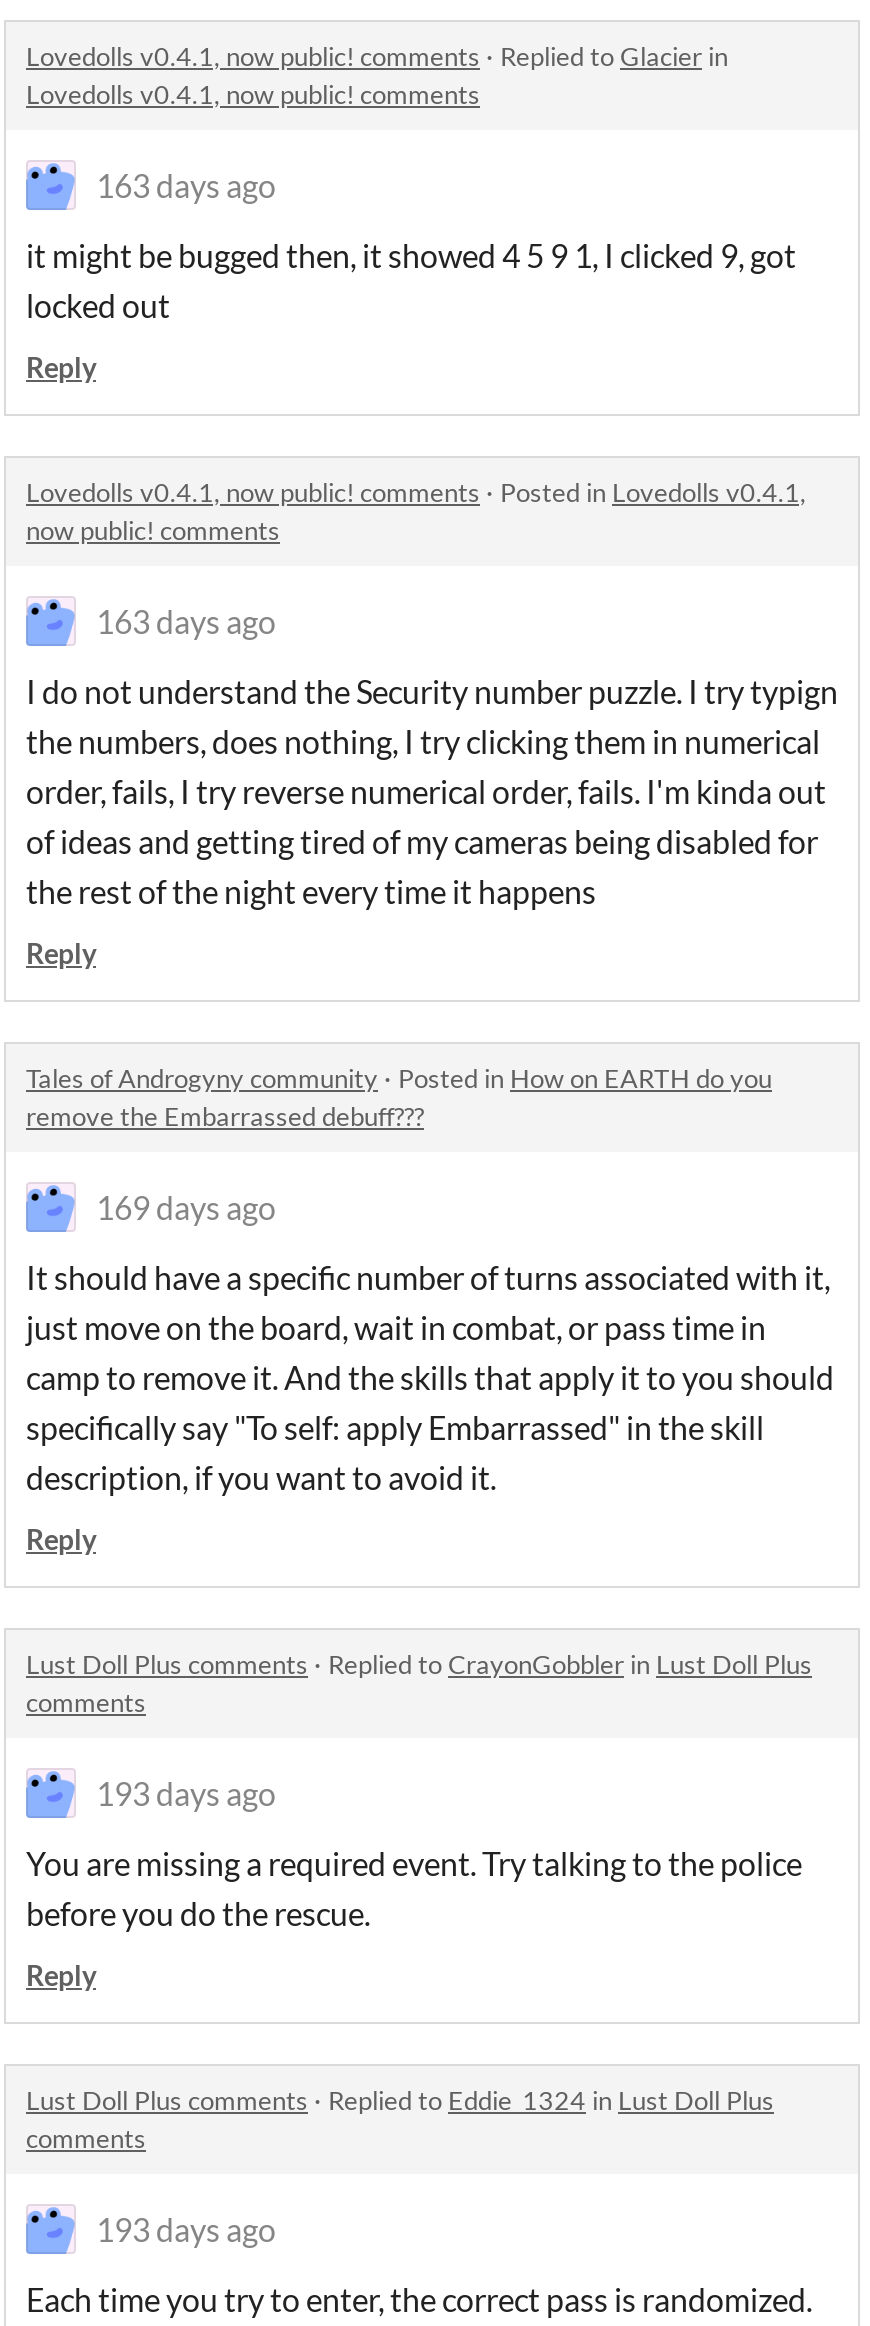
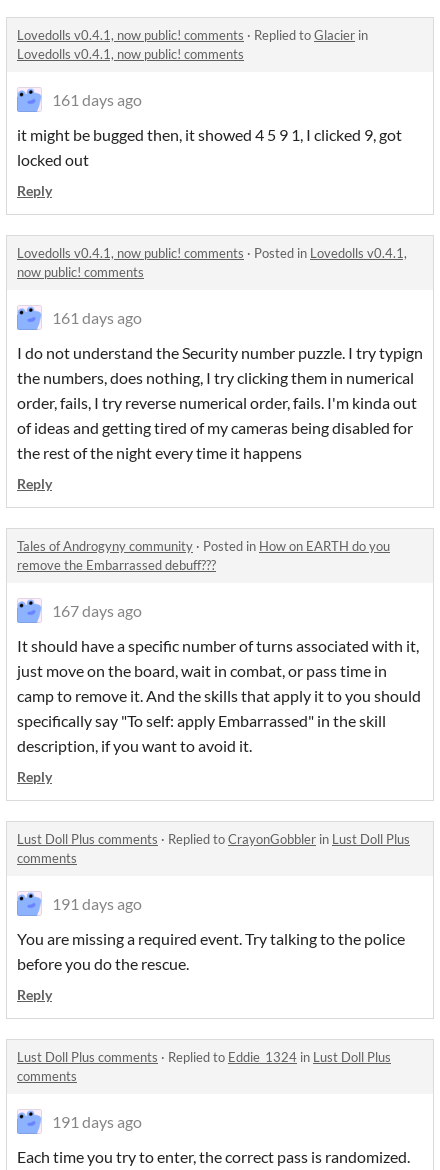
[96,166,276,204] 163 days ago -> [52,90,142,109] 161 days ago
[96,602,276,640] 163 days ago -> [52,308,142,327] 161 days ago
[96,1188,276,1226] 169 days ago -> [52,601,142,620] 167 days ago
[96,1774,276,1812] 193 days ago -> [52,894,142,913] 191 days ago
[96,2210,276,2248] 193 days ago -> [52,1112,142,1131] 191 days ago

